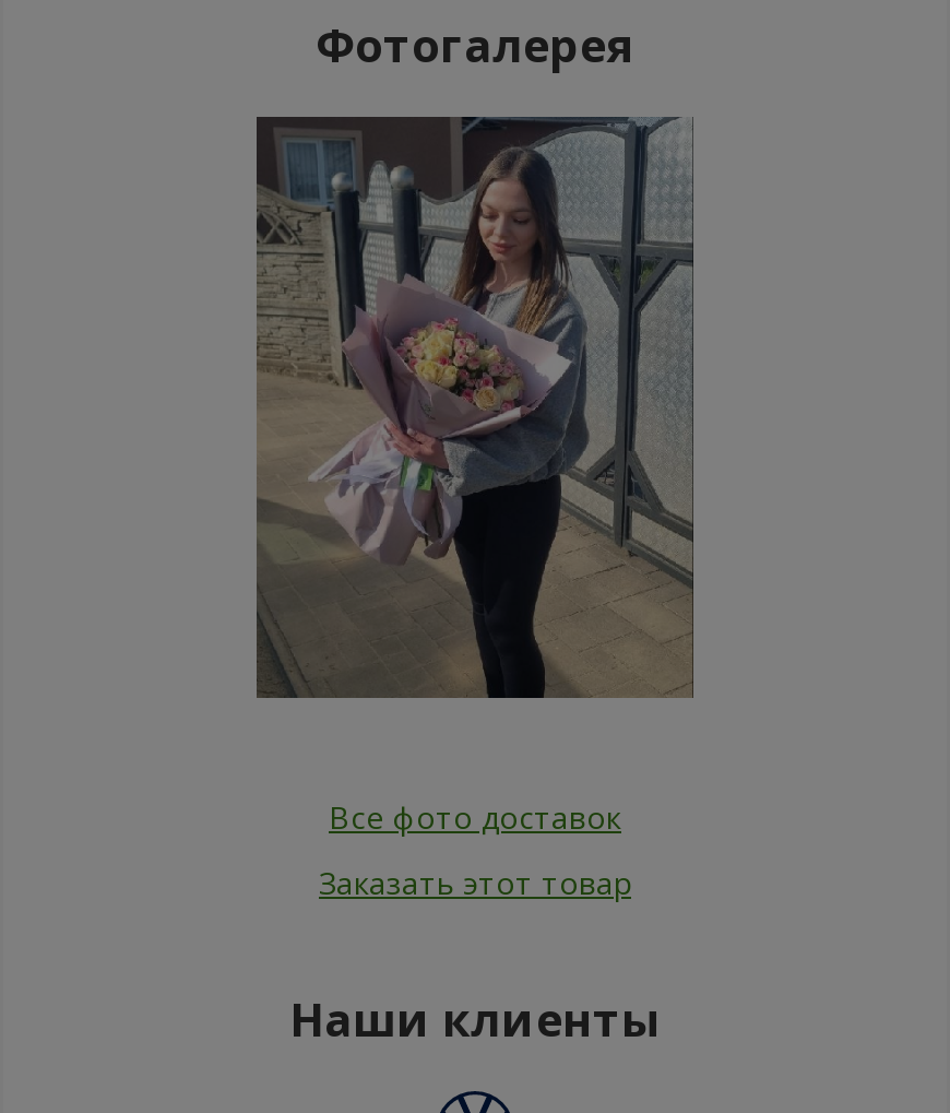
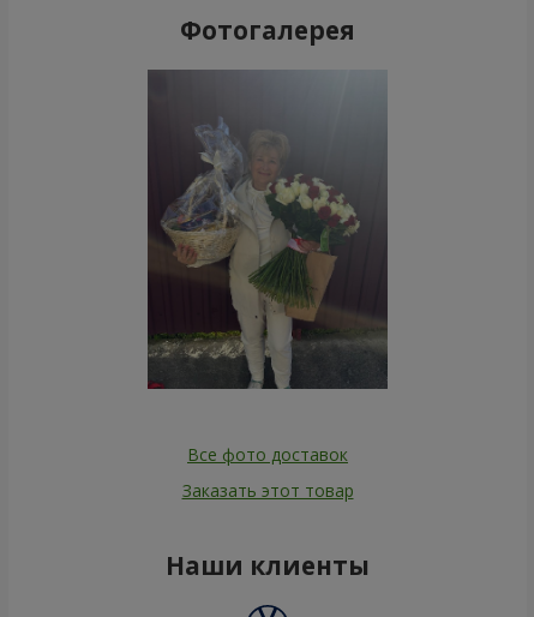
[254,115,696,700] [image] -> [146,70,389,390] [image]

